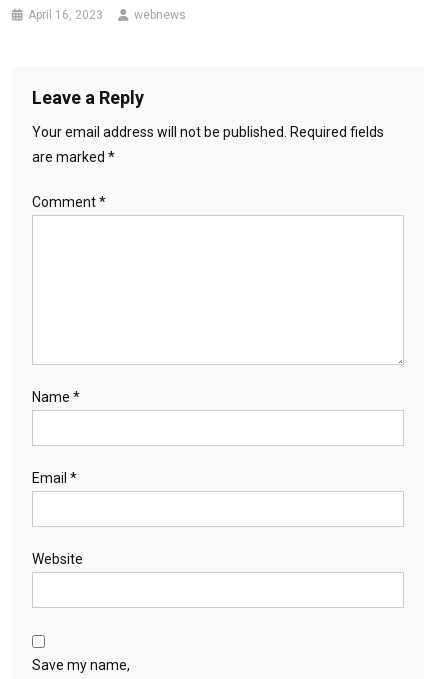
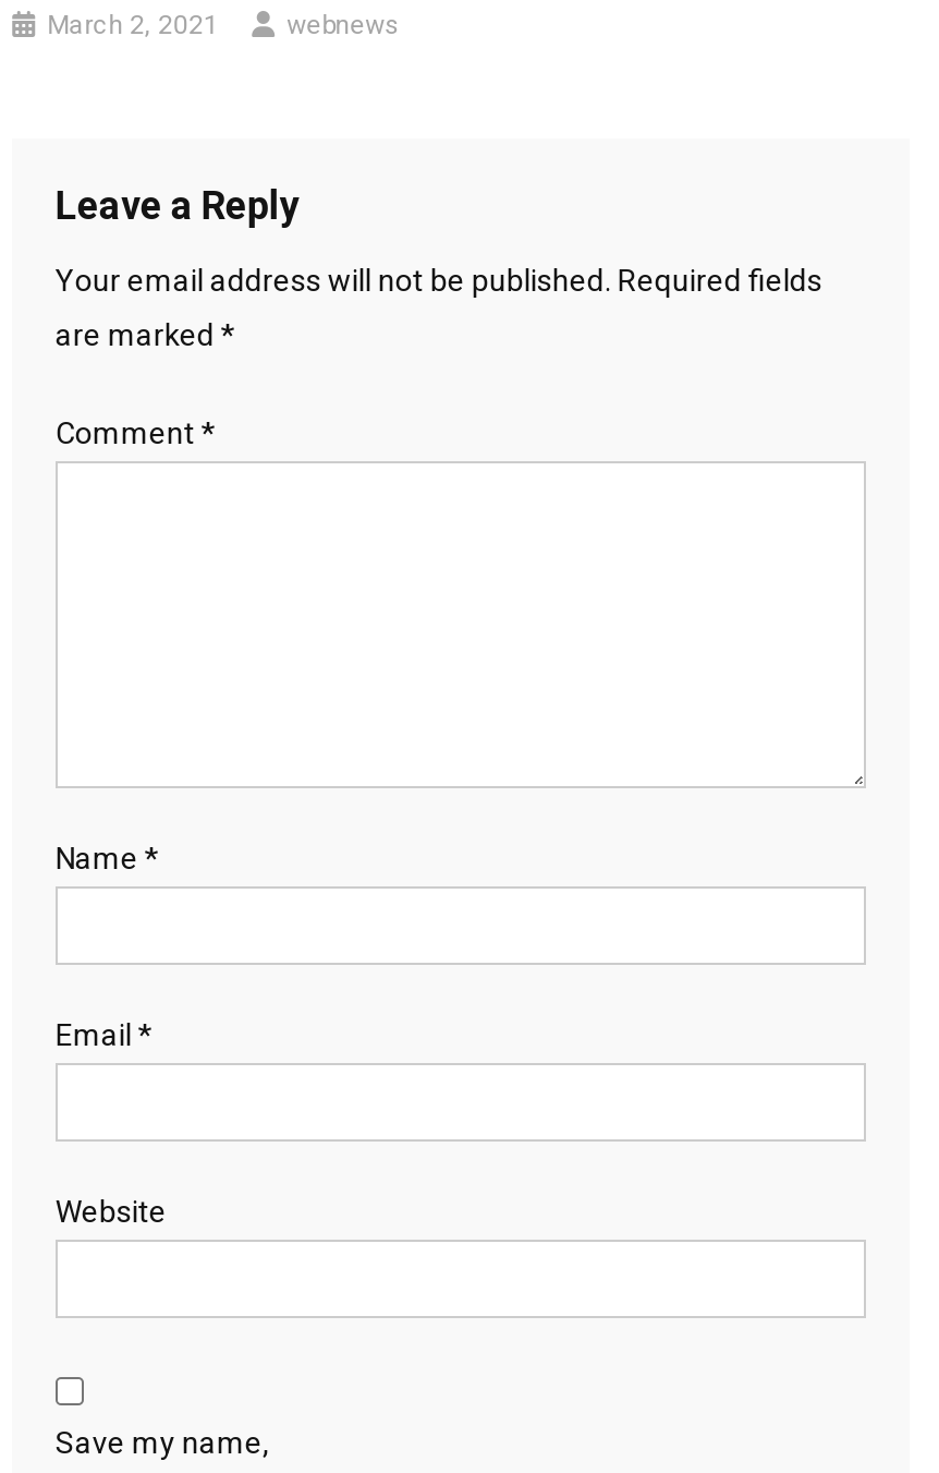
[28,8,103,22] April 16, 2023 -> [47,10,219,41] March 2, 2021

